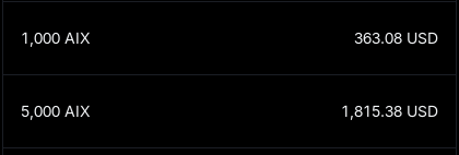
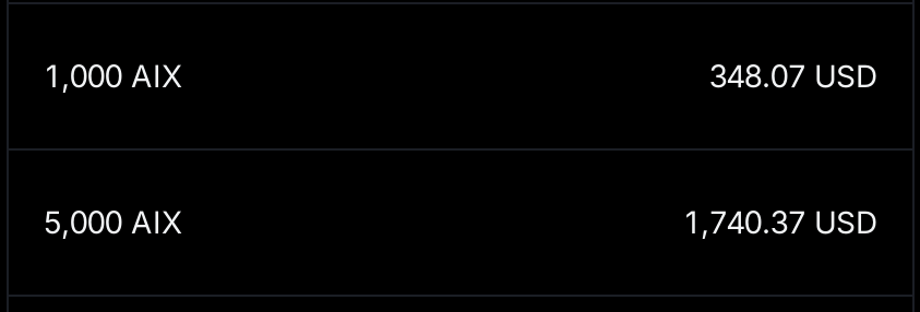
[354,28,438,47] 363.08 USD -> [709,57,877,94] 348.07 USD
[341,102,438,120] 1,815.38 USD -> [683,203,877,240] 1,740.37 USD

